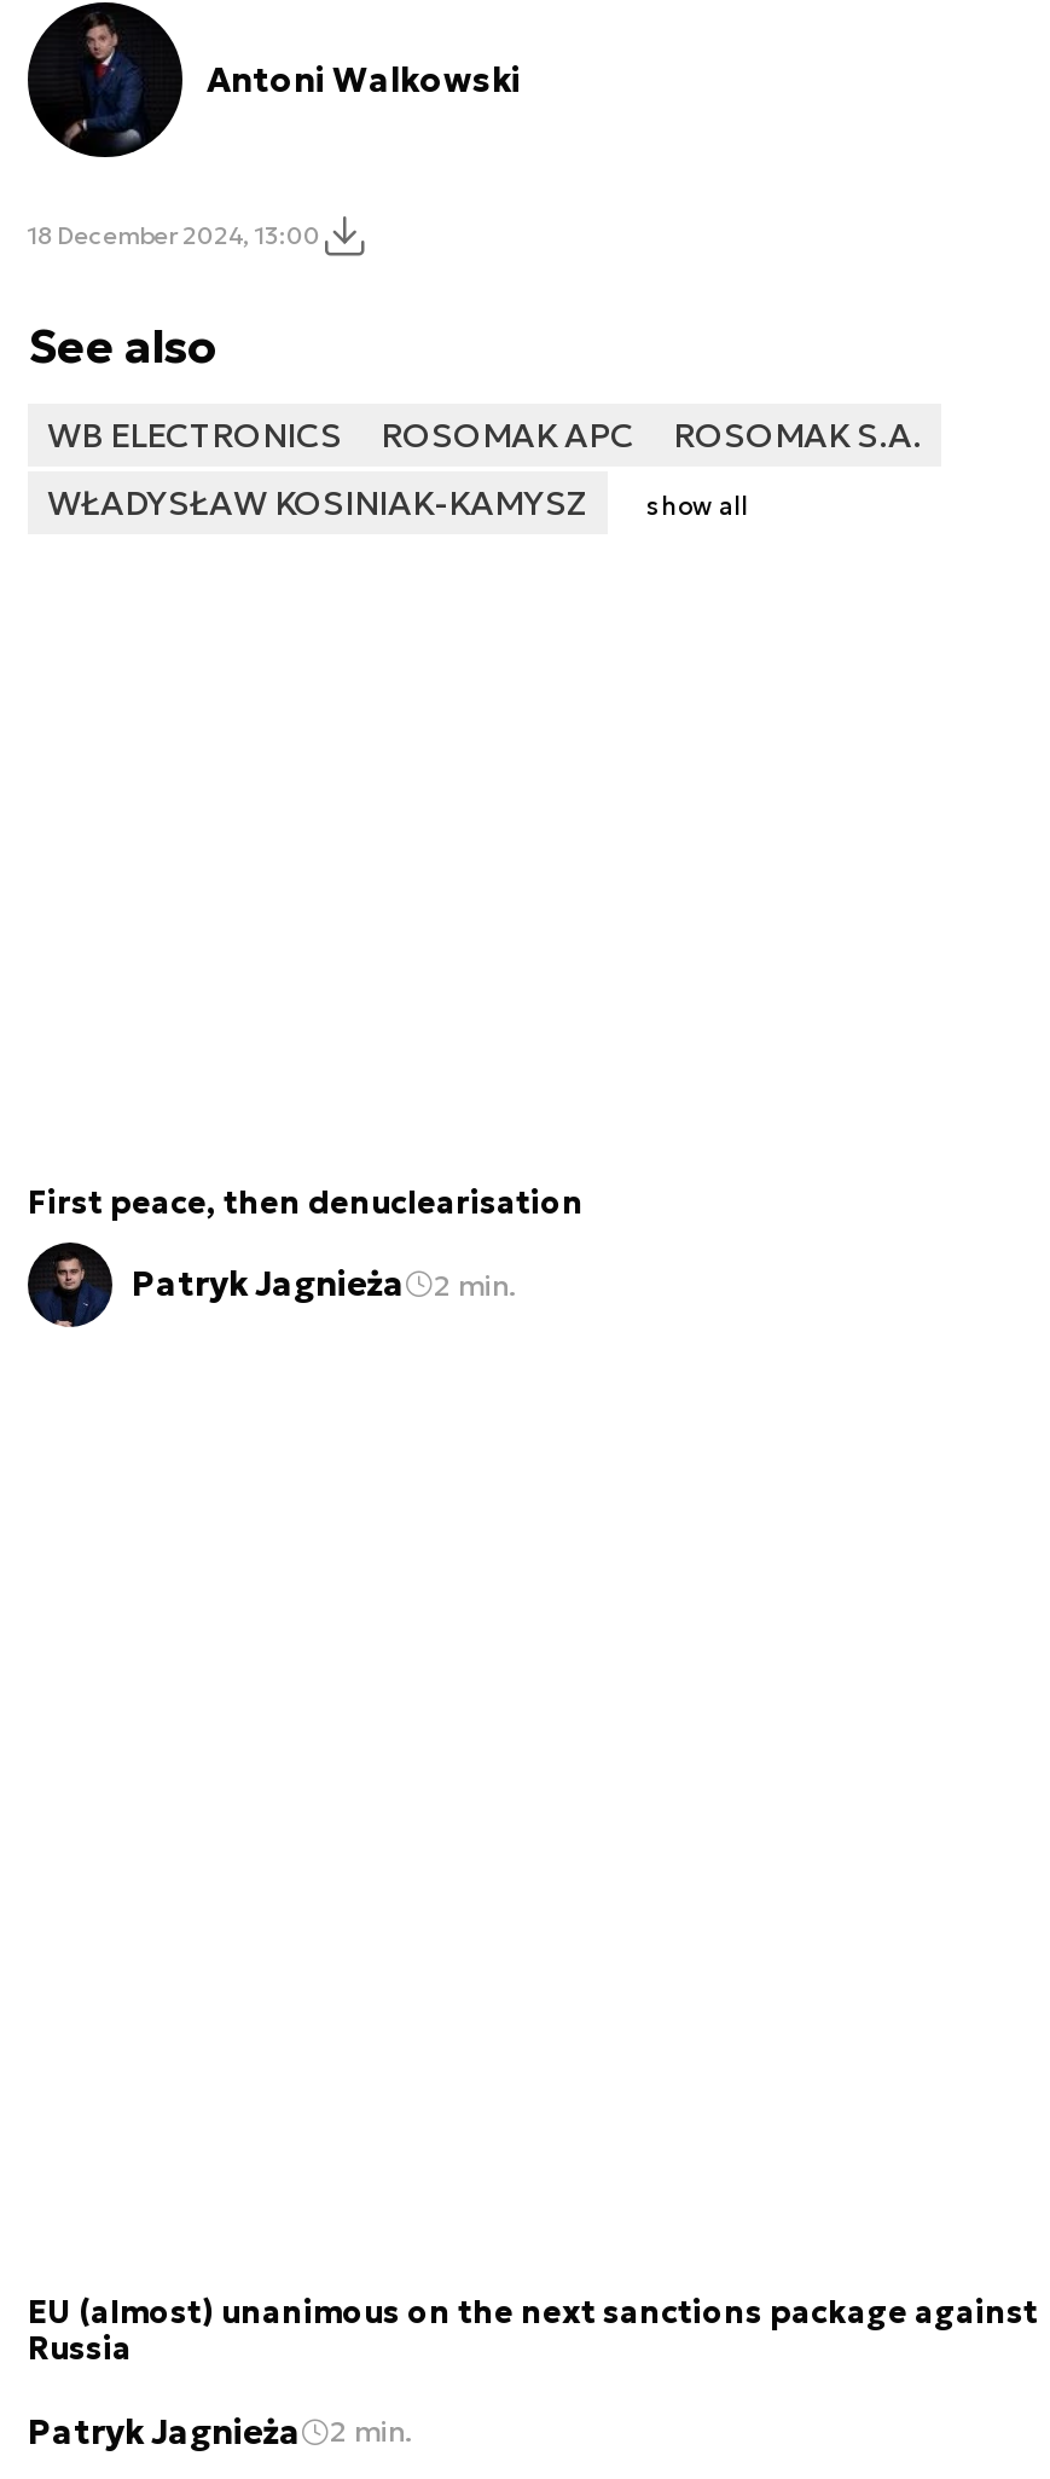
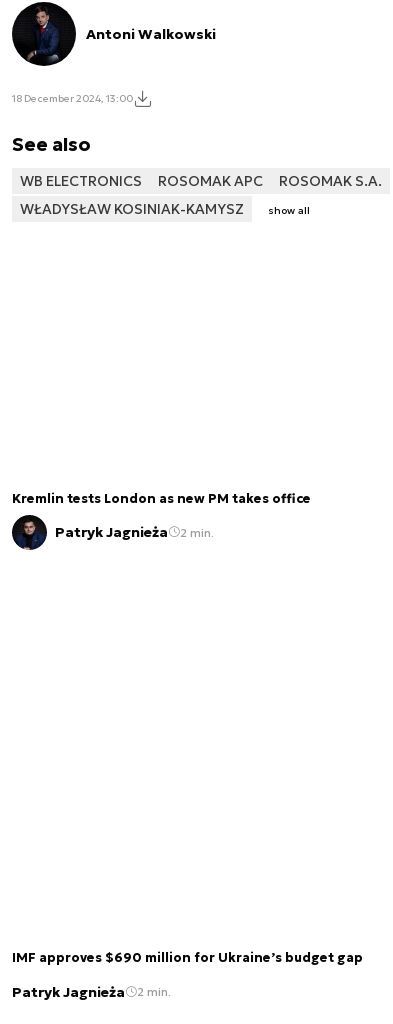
[28,1183,584,1222] First peace, then denuclearisation -> [12,490,311,506] Kremlin tests London as new PM takes office
[28,2294,1038,2369] EU (almost) unanimous on the next sanctions package against | Russia -> [12,950,363,966] IMF approves $690 million for Ukraine’s budget gap

